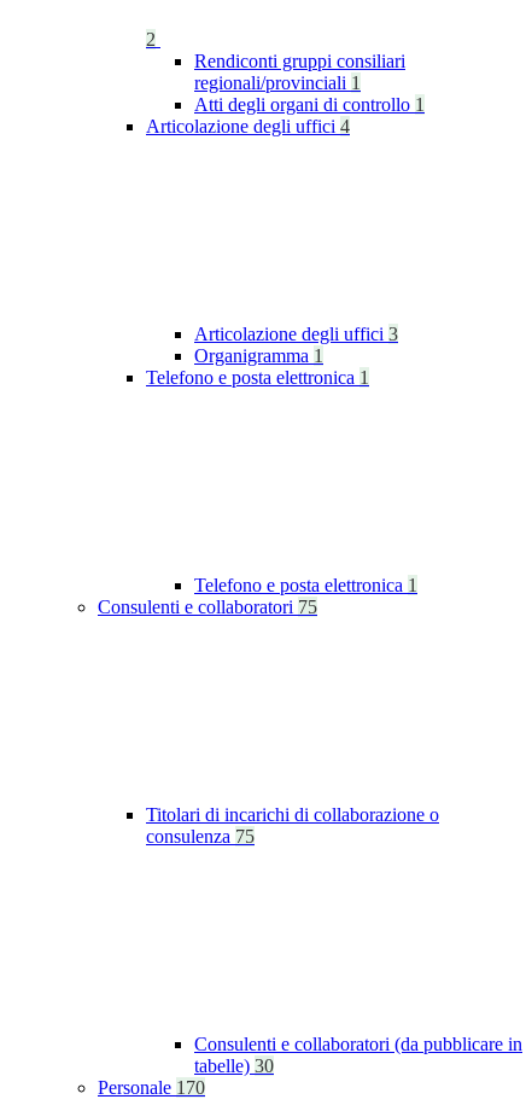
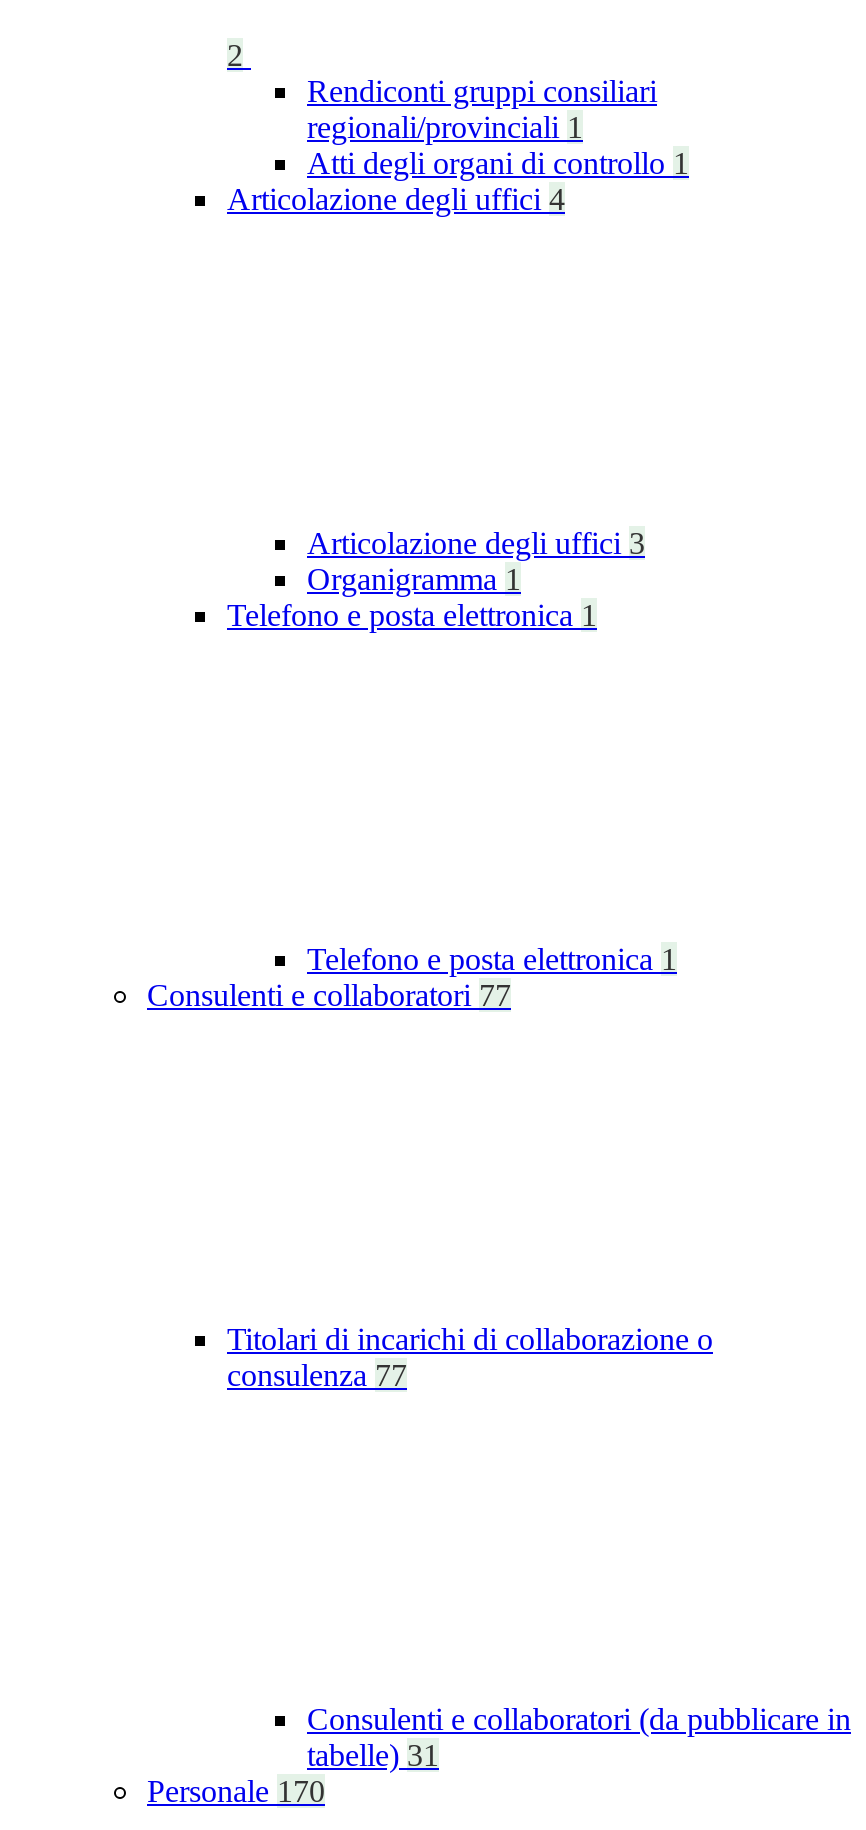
[98,597,317,617] Consulenti e collaboratori 75 -> [147,978,511,1012] Consulenti e collaboratori 77
[146,826,255,847] consulenza 75 -> [227,1358,407,1392] consulenza 77
[194,1056,274,1076] tabelle) 30 -> [307,1738,439,1772] tabelle) 31

